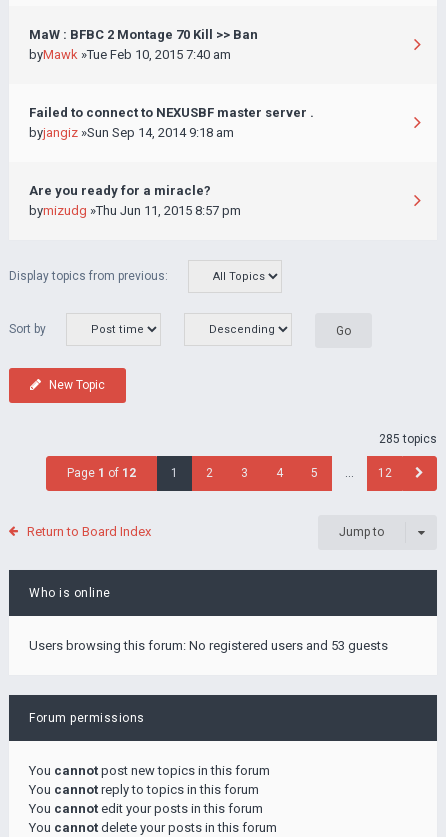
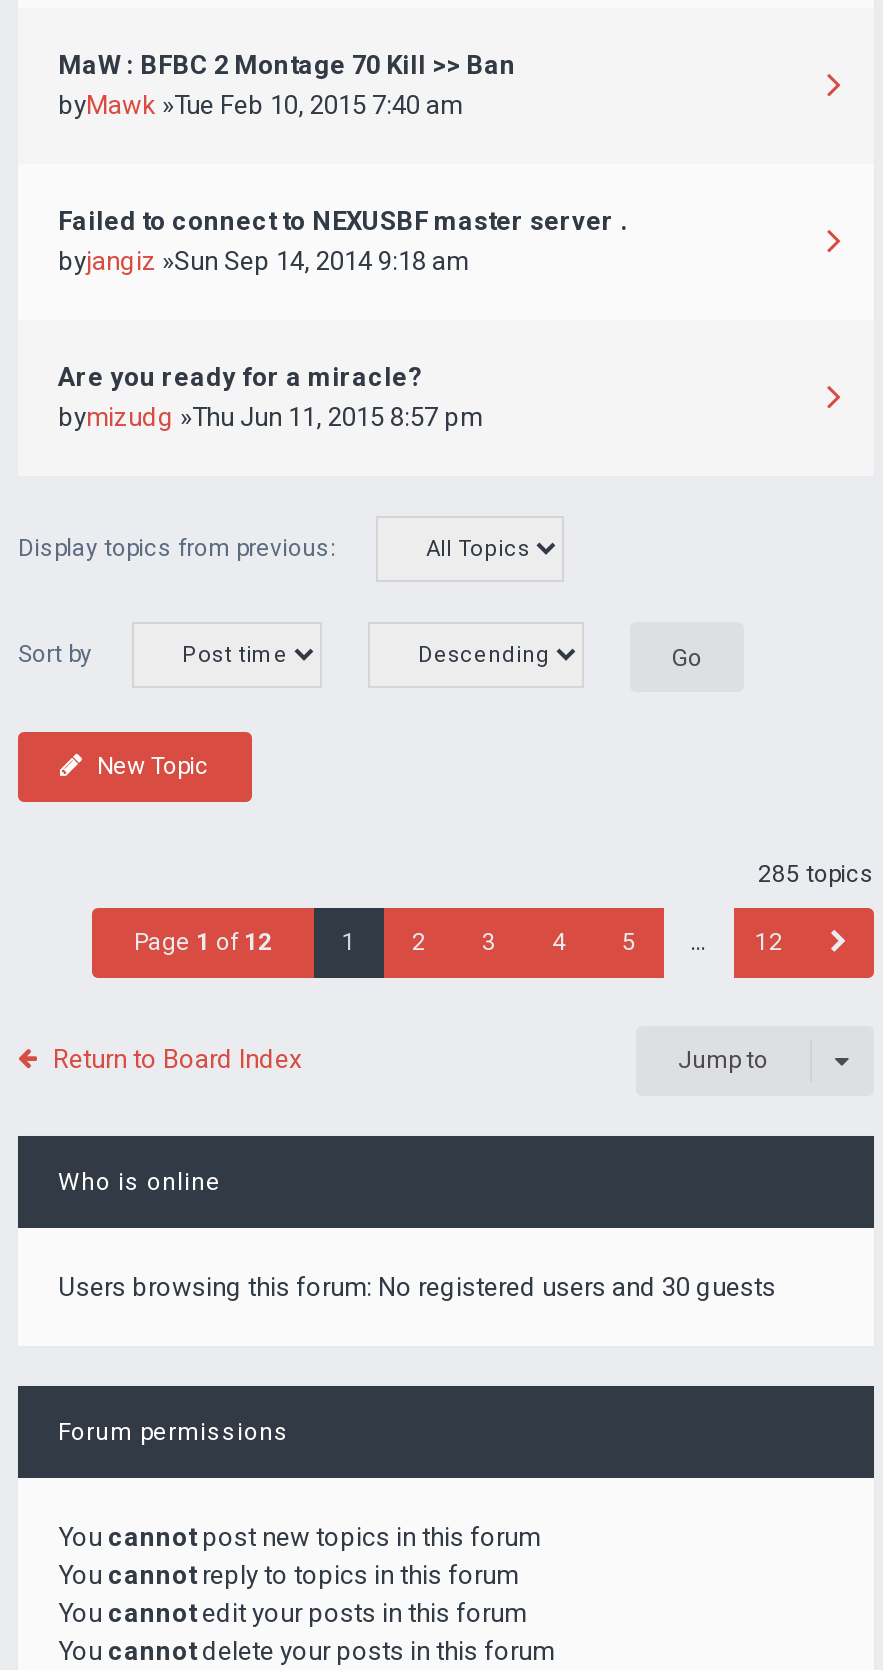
[29,638,388,653] Users browsing this forum: No registered users and 53 guests -> [58,1272,776,1302] Users browsing this forum: No registered users and 30 guests

